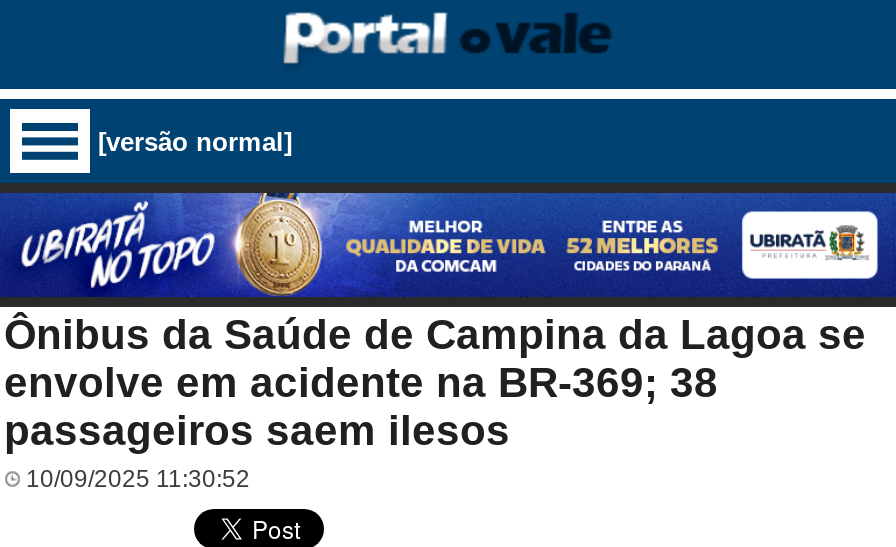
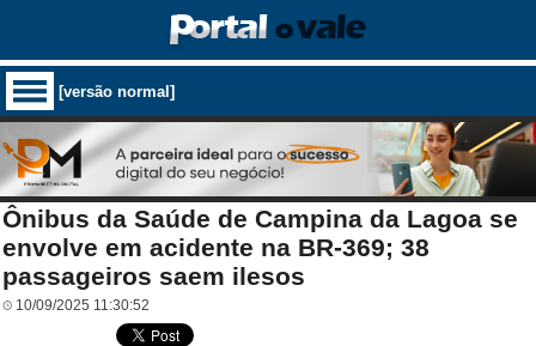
[6,191,890,297] [image] -> [4,121,532,198] [image]

